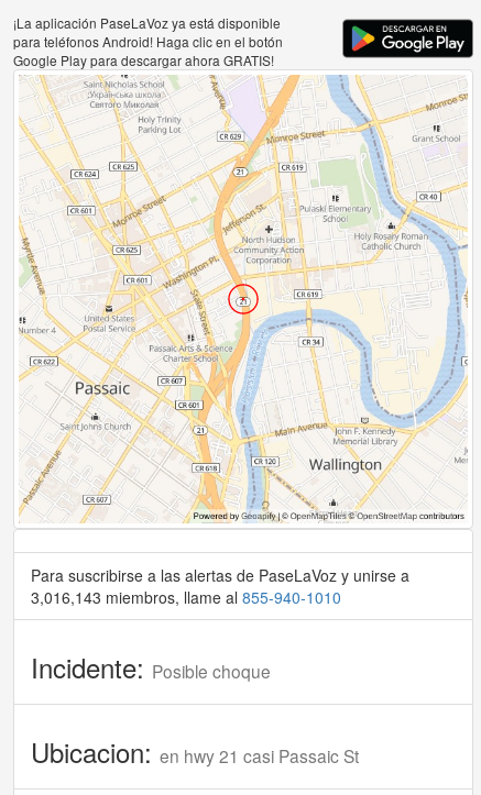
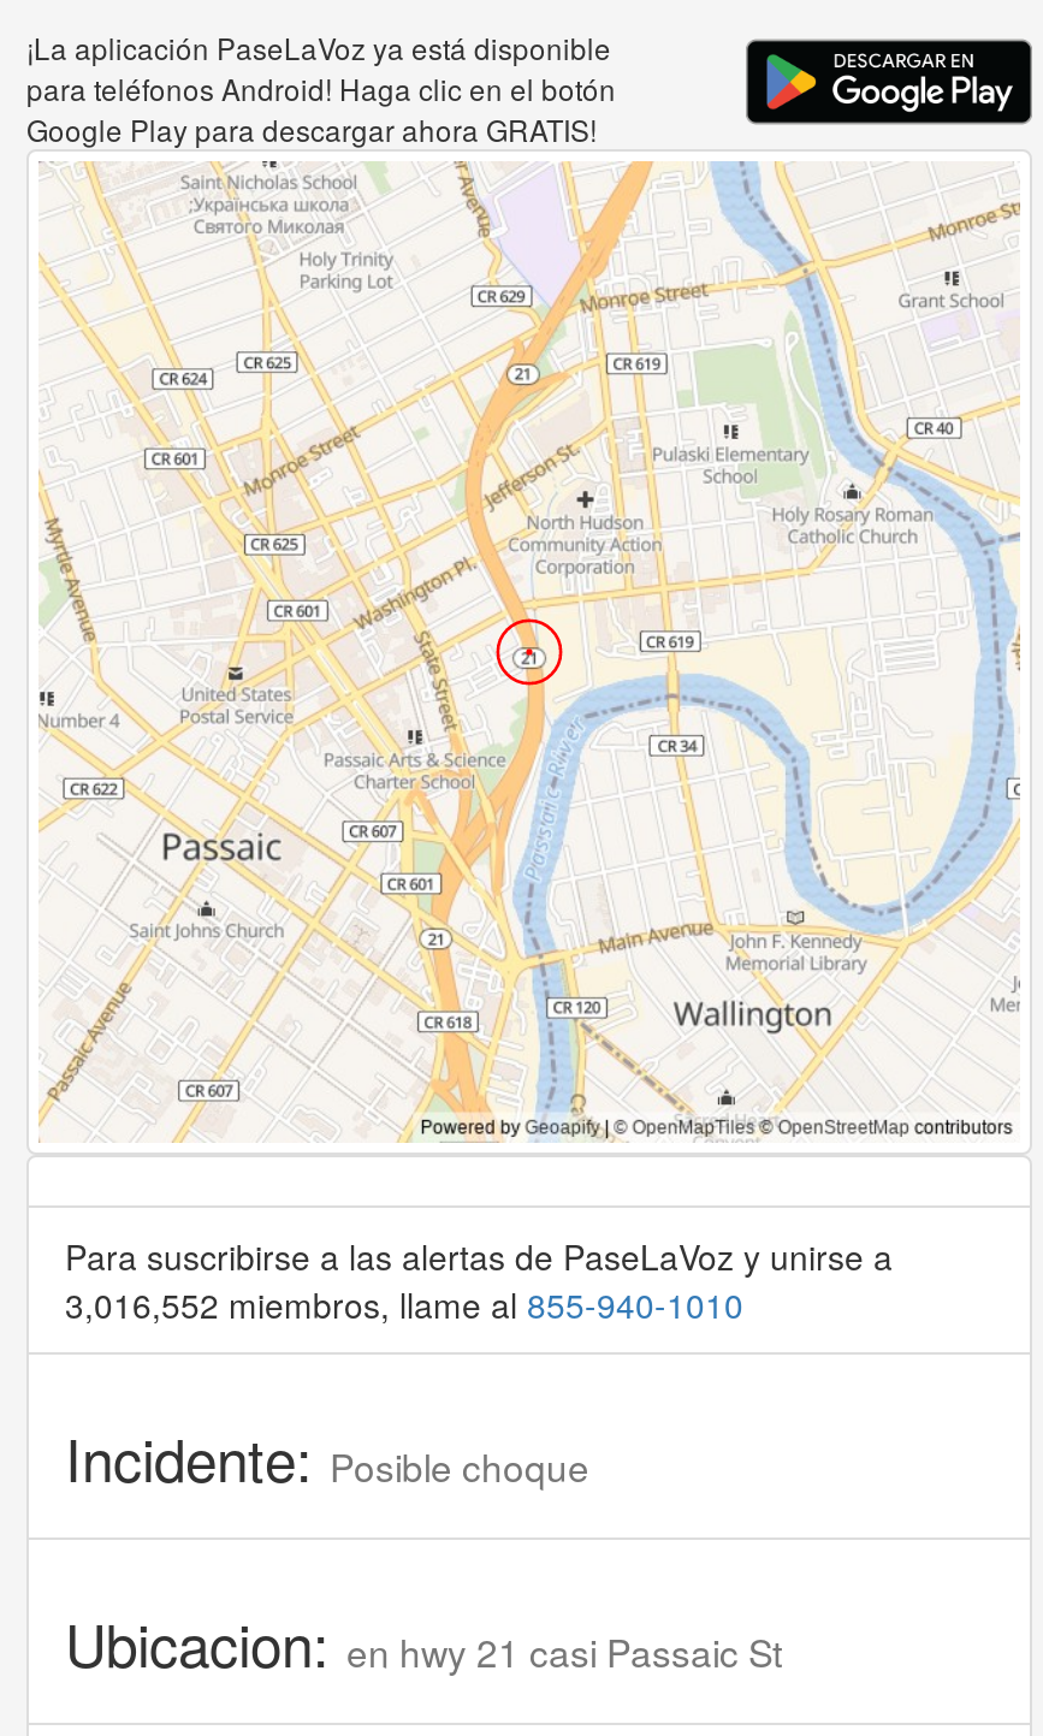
[31,586,341,608] 3,016,143 miembros, llame al 855-940-1010 -> [65,1281,743,1329] 3,016,552 miembros, llame al 855-940-1010

